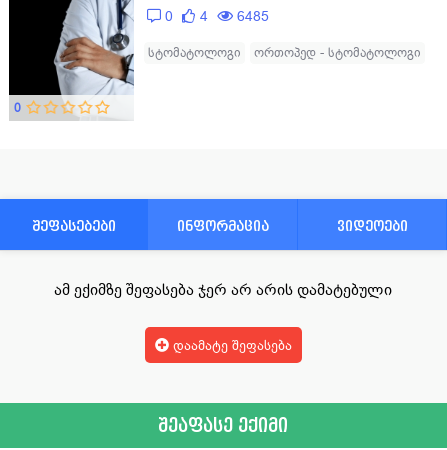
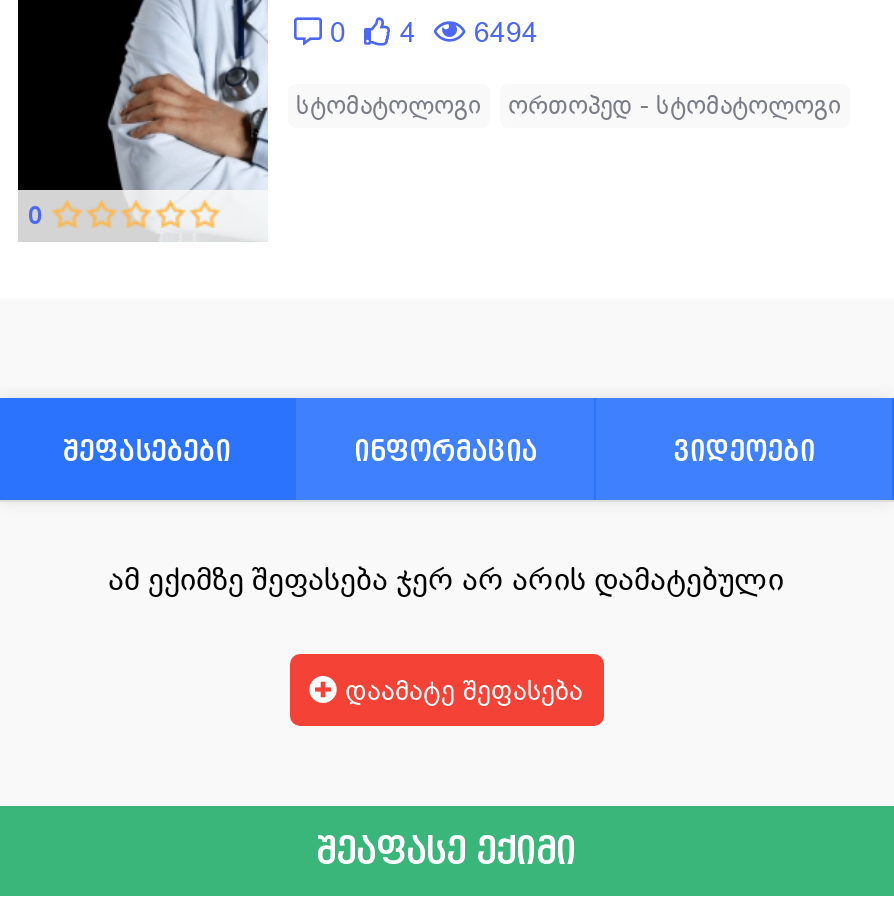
[233,8,269,24] 6485 -> [466,16,538,48] 6494

